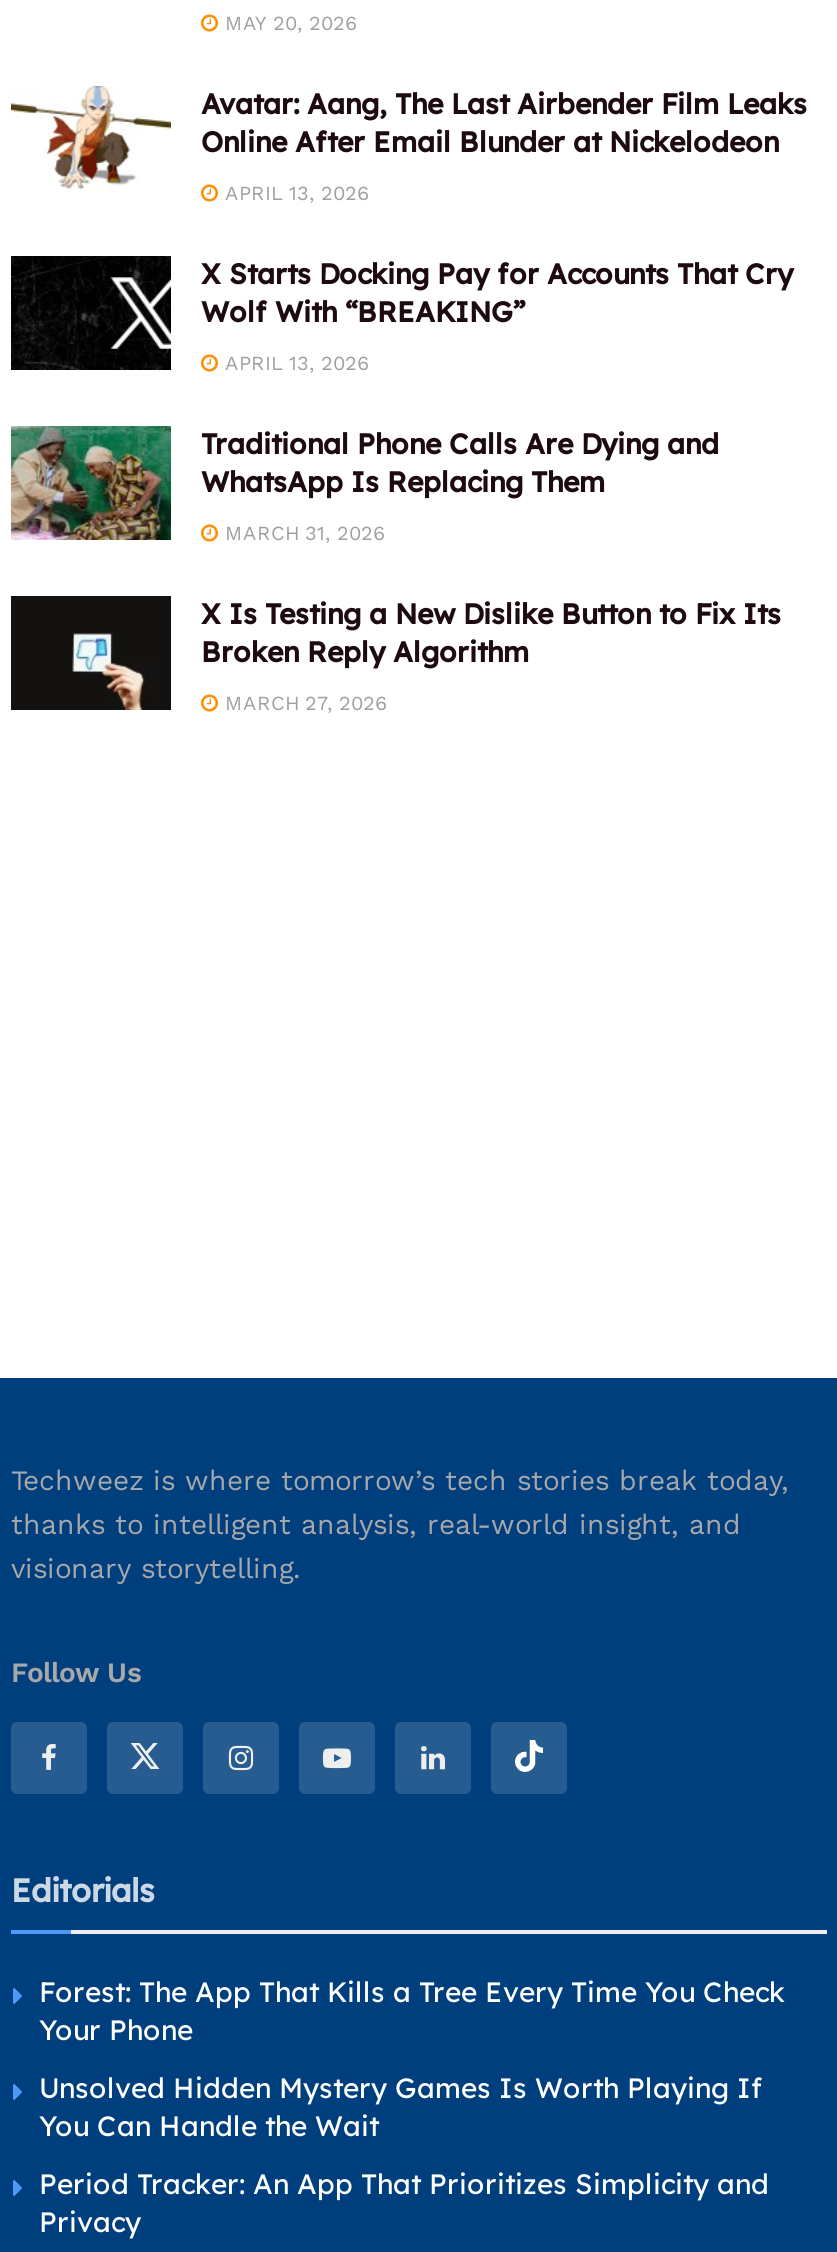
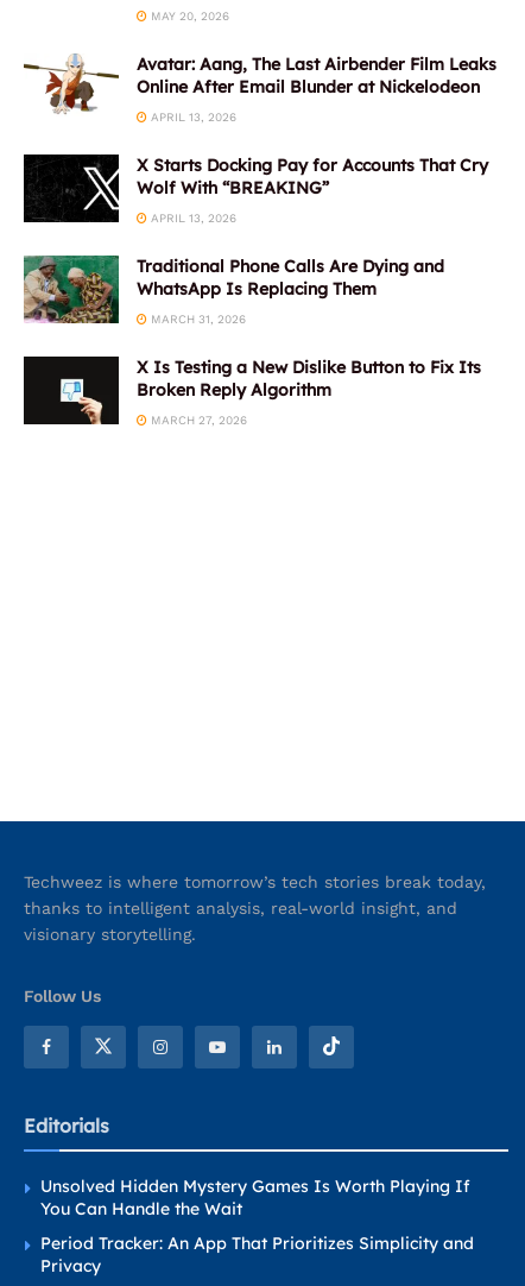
[39,1974,785,2048] Forest: The App That Kills a Tree Every Time You Check | Your Phone -> none

